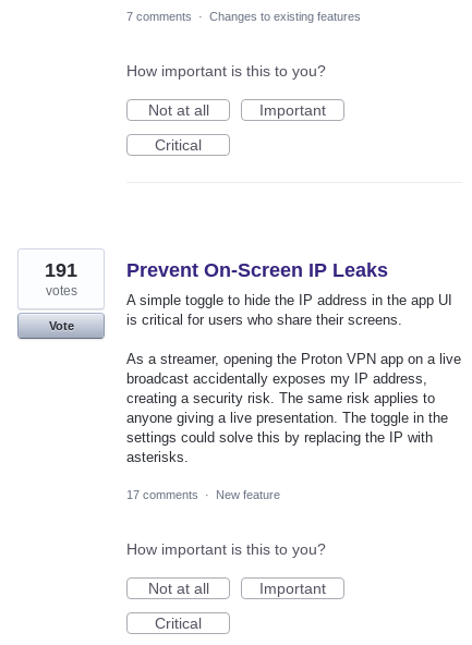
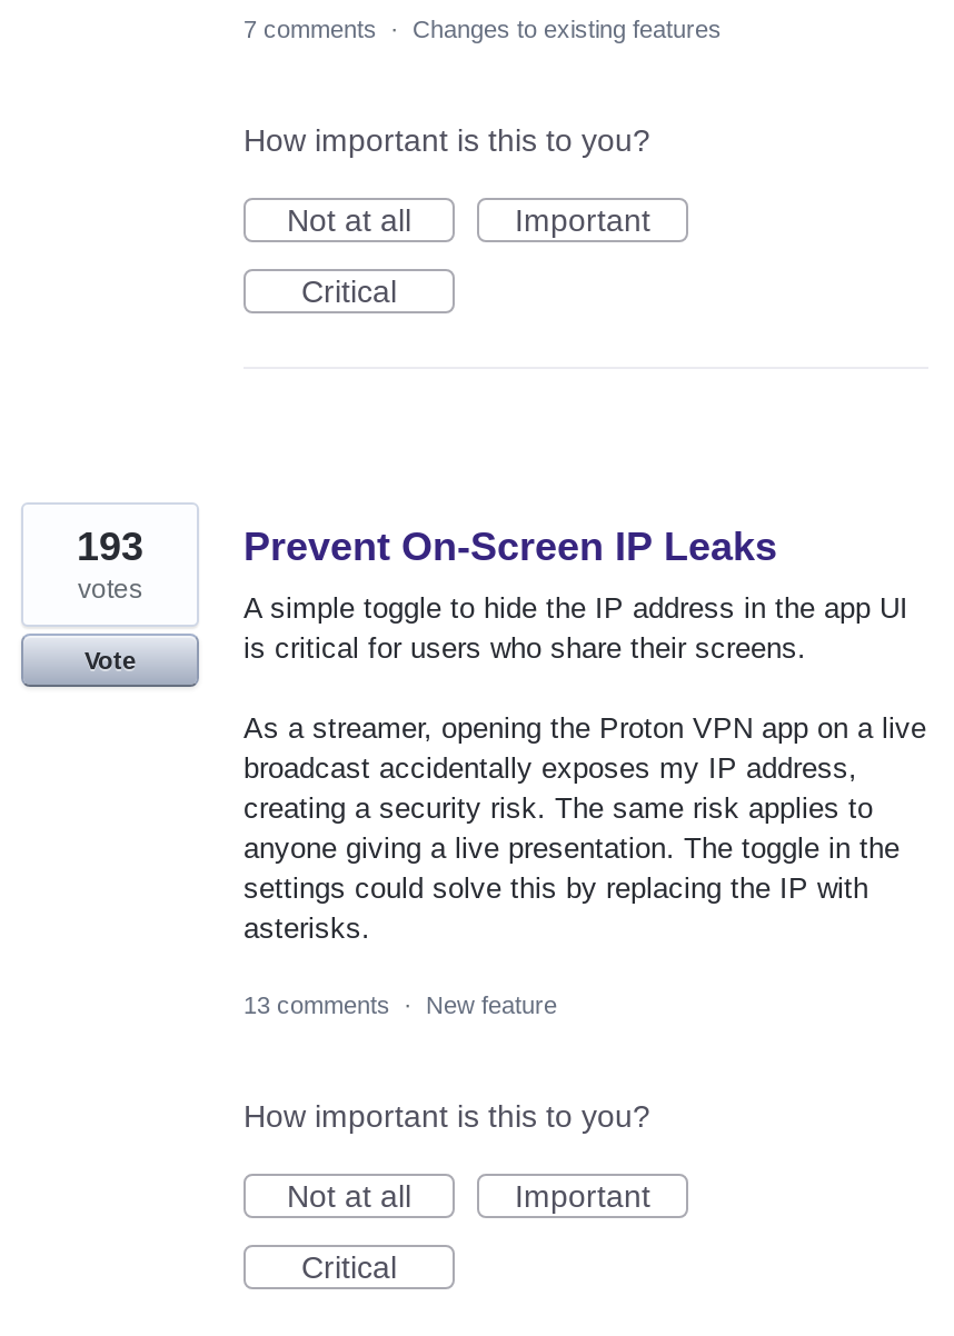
[45,259,77,281] 191 -> [77,524,143,569] 193
[126,488,280,501] 17 comments · New feature -> [244,992,557,1019] 13 comments · New feature

